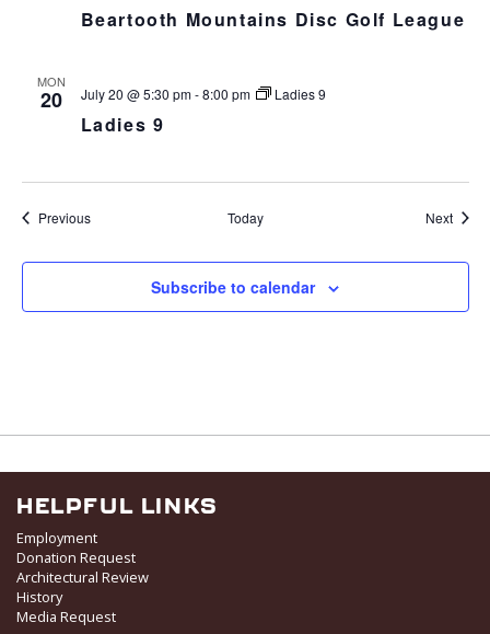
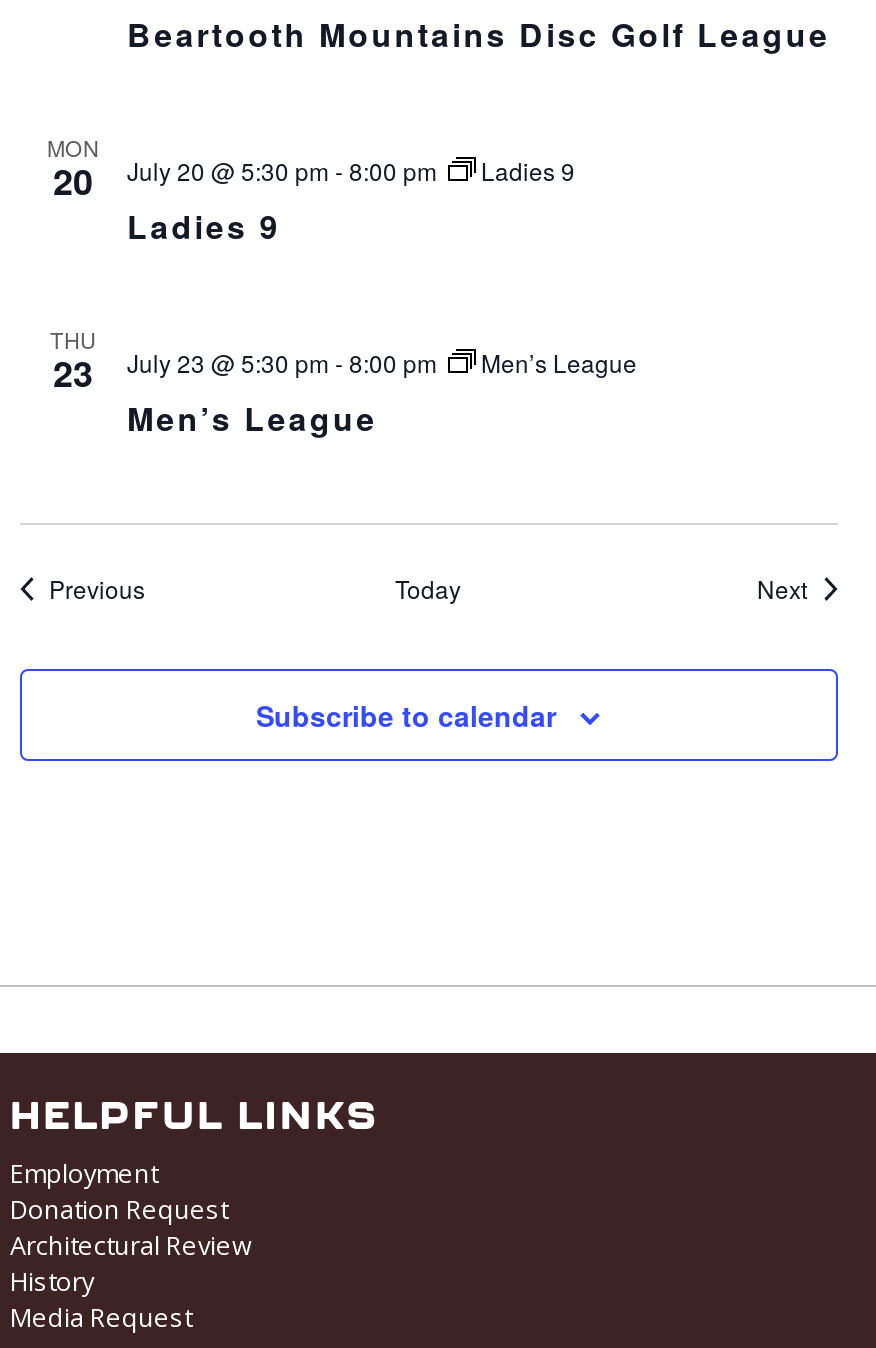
none -> [50,323,637,441] THU | 23 | July 23 @ 5:30 pm - 8:00 pm | Men’s League | Men’s League

